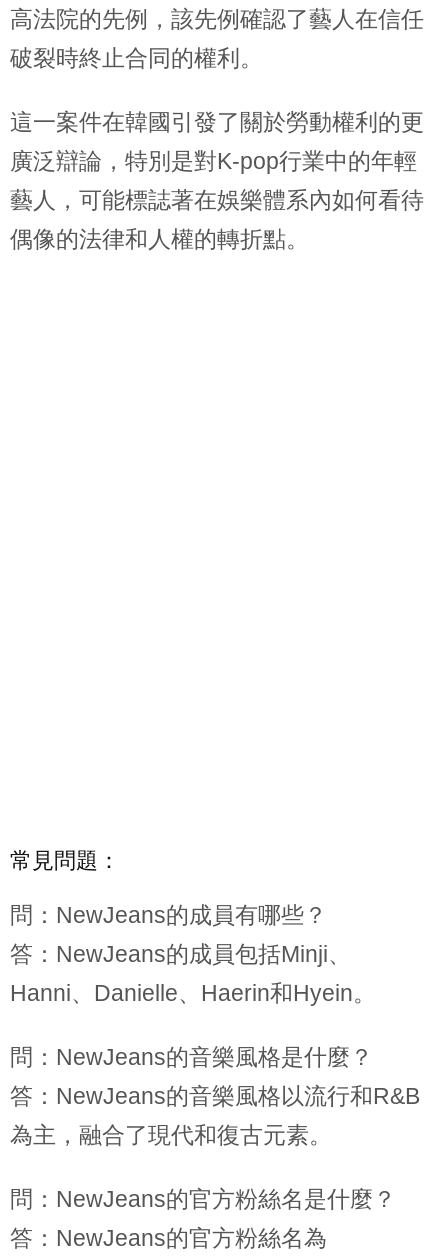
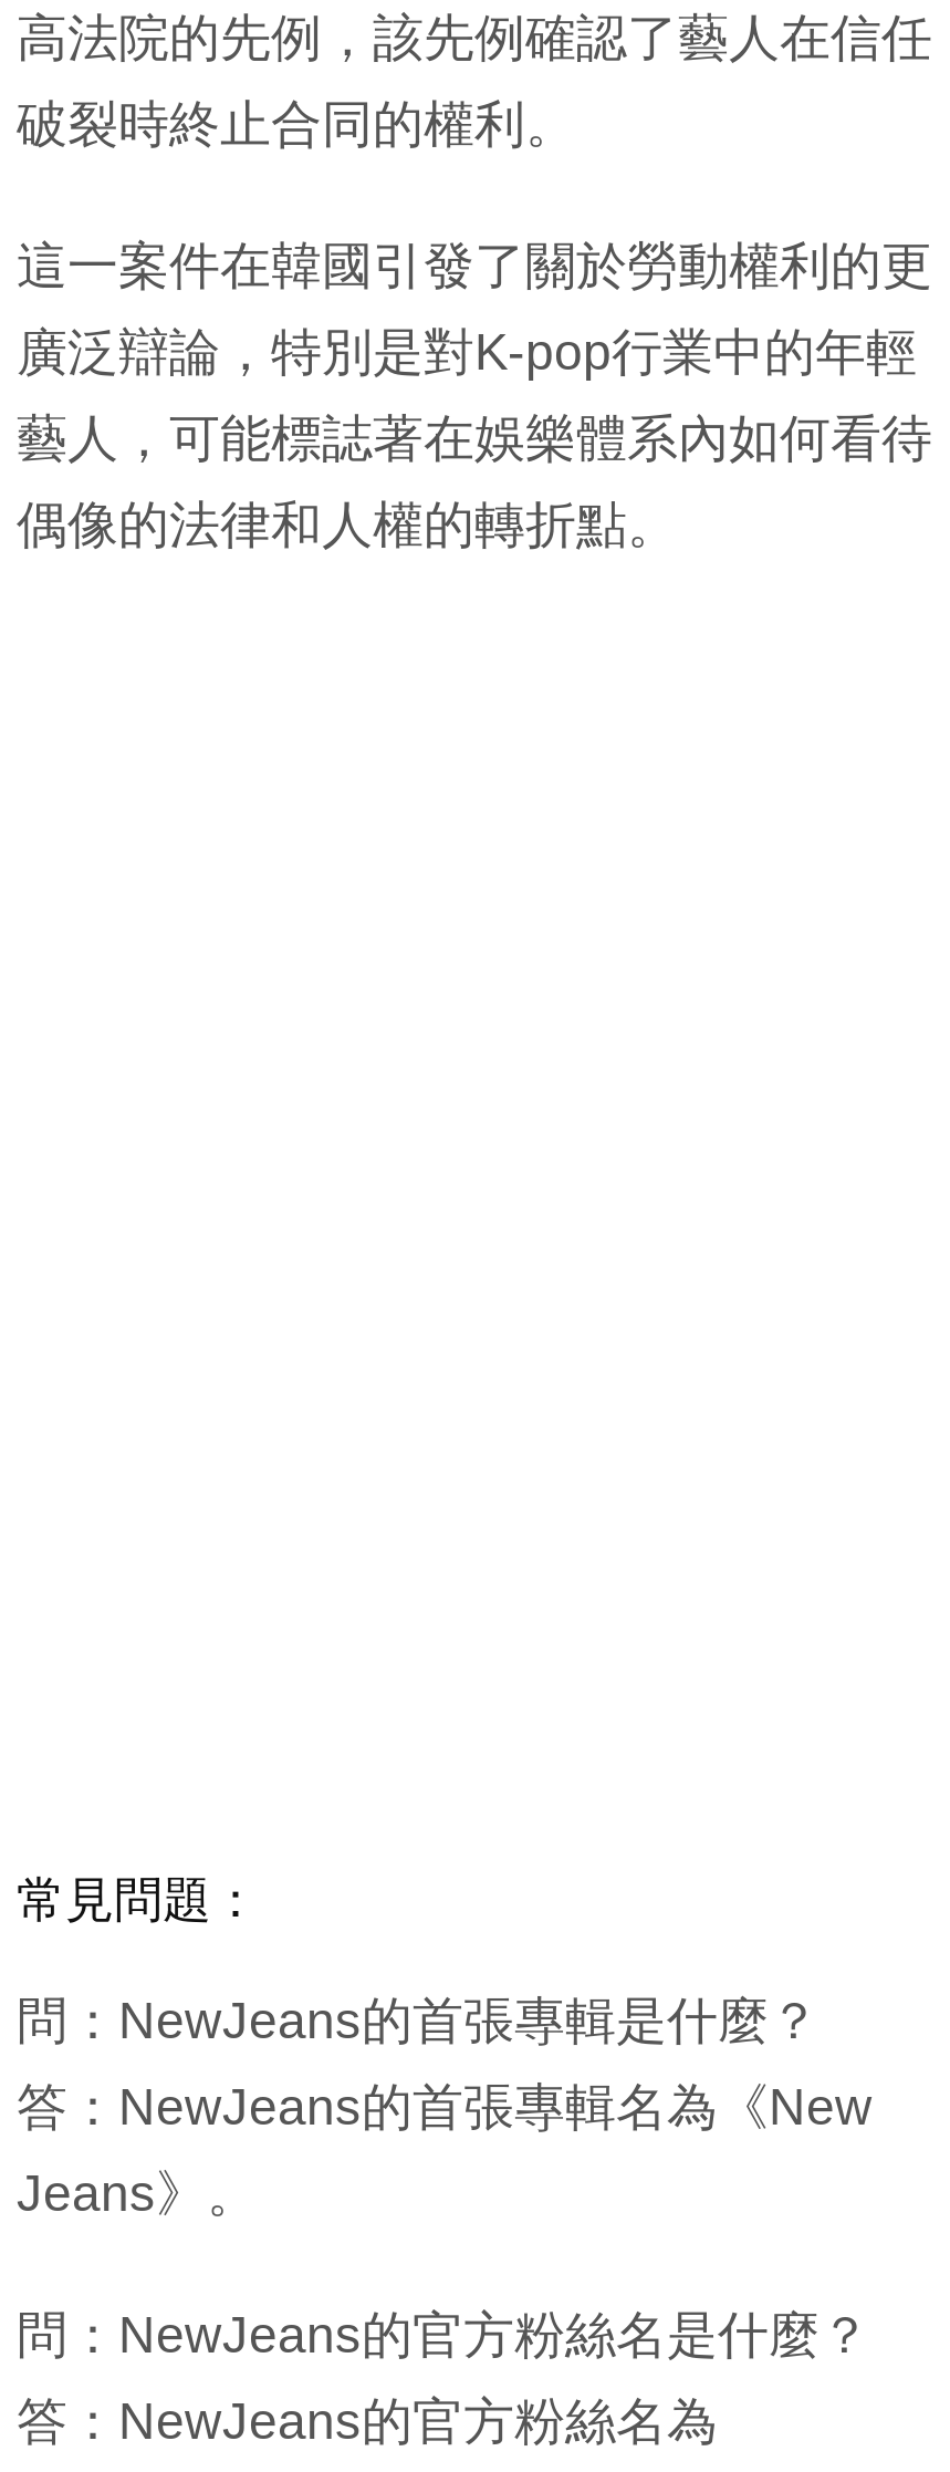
[10,902,420,1148] 問：NewJeans的成員有哪些？ | 答：NewJeans的成員包括Minji、 | Hanni、Danielle、Haerin和Hyein。 | 問：NewJeans的音樂風格是什麼？ | 答：NewJeans的音樂風格以流行和R&B | 為主，融合了現代和復古元素。 -> [17,1993,873,2223] 問：NewJeans的首張專輯是什麼？ | 答：NewJeans的首張專輯名為《New | Jeans》。

